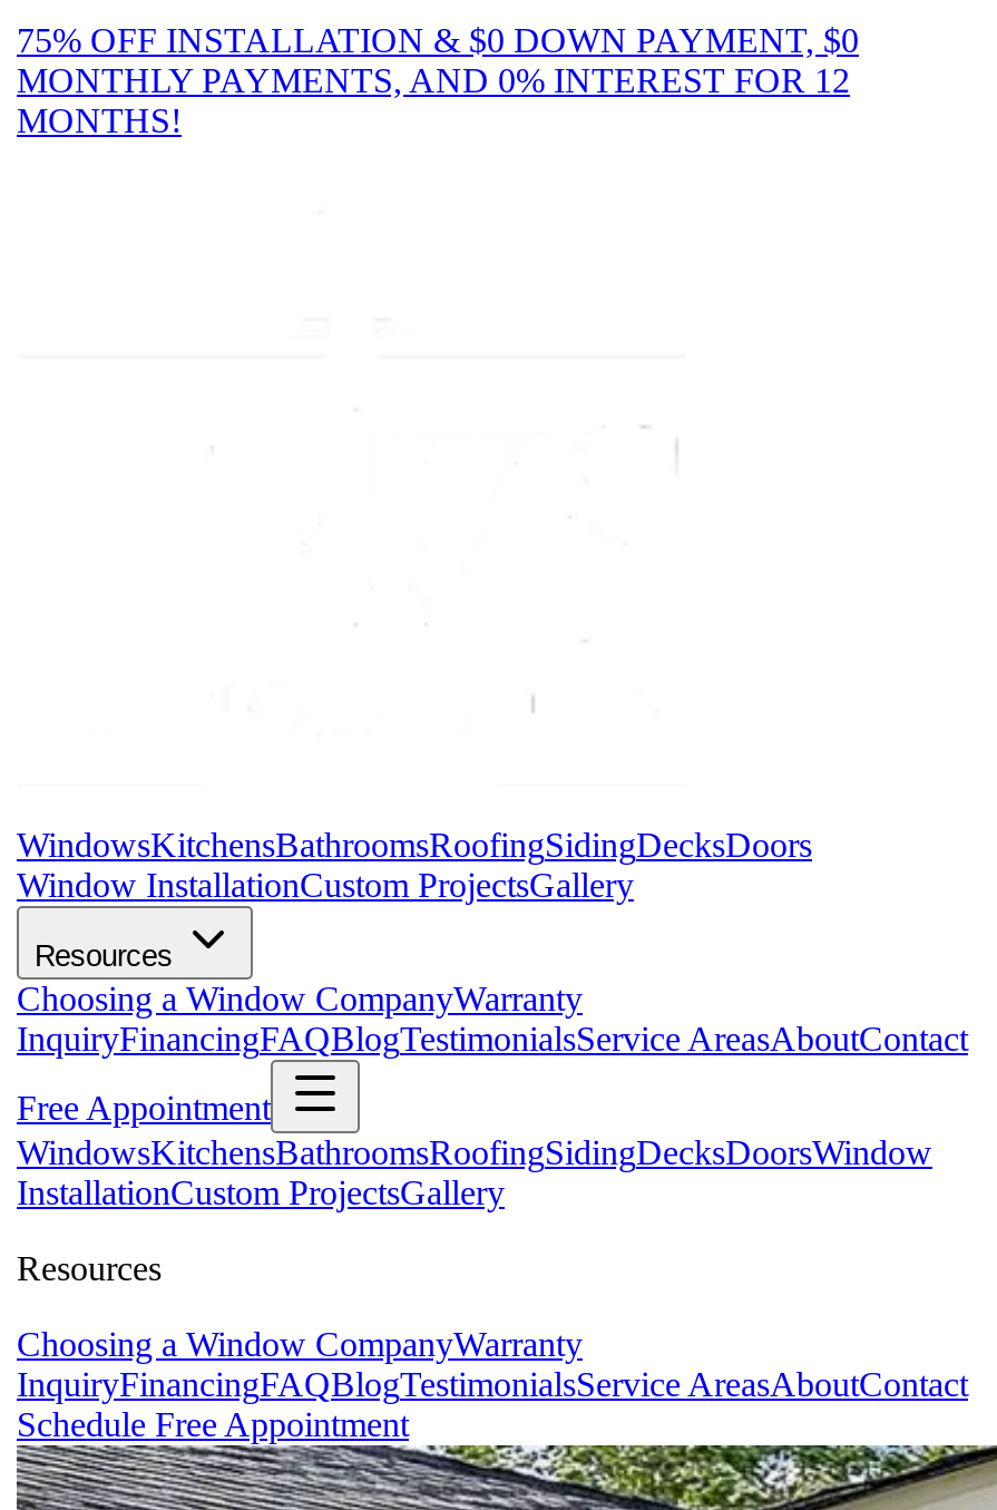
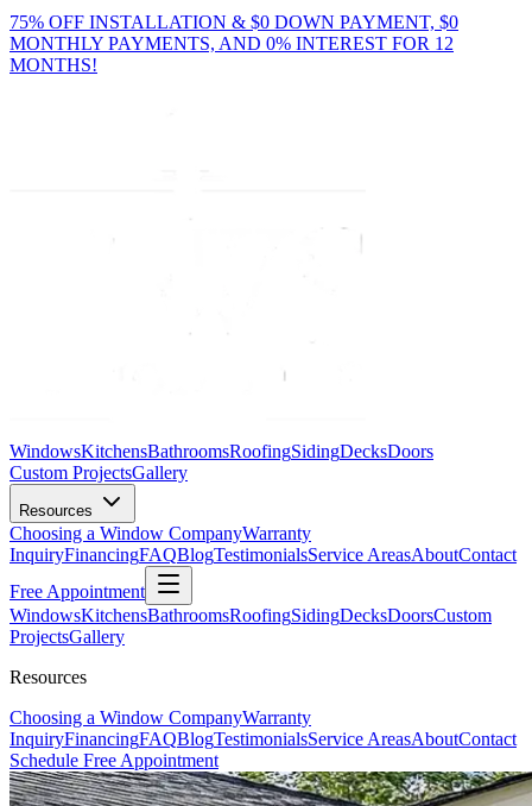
[17,866,634,904] Window InstallationCustom ProjectsGallery -> [9,462,188,483] Custom ProjectsGallery
[17,1133,932,1211] WindowsKitchensBathroomsRoofingSidingDecksDoorsWindow | InstallationCustom ProjectsGallery -> [9,605,492,647] WindowsKitchensBathroomsRoofingSidingDecksDoorsCustom | ProjectsGallery

